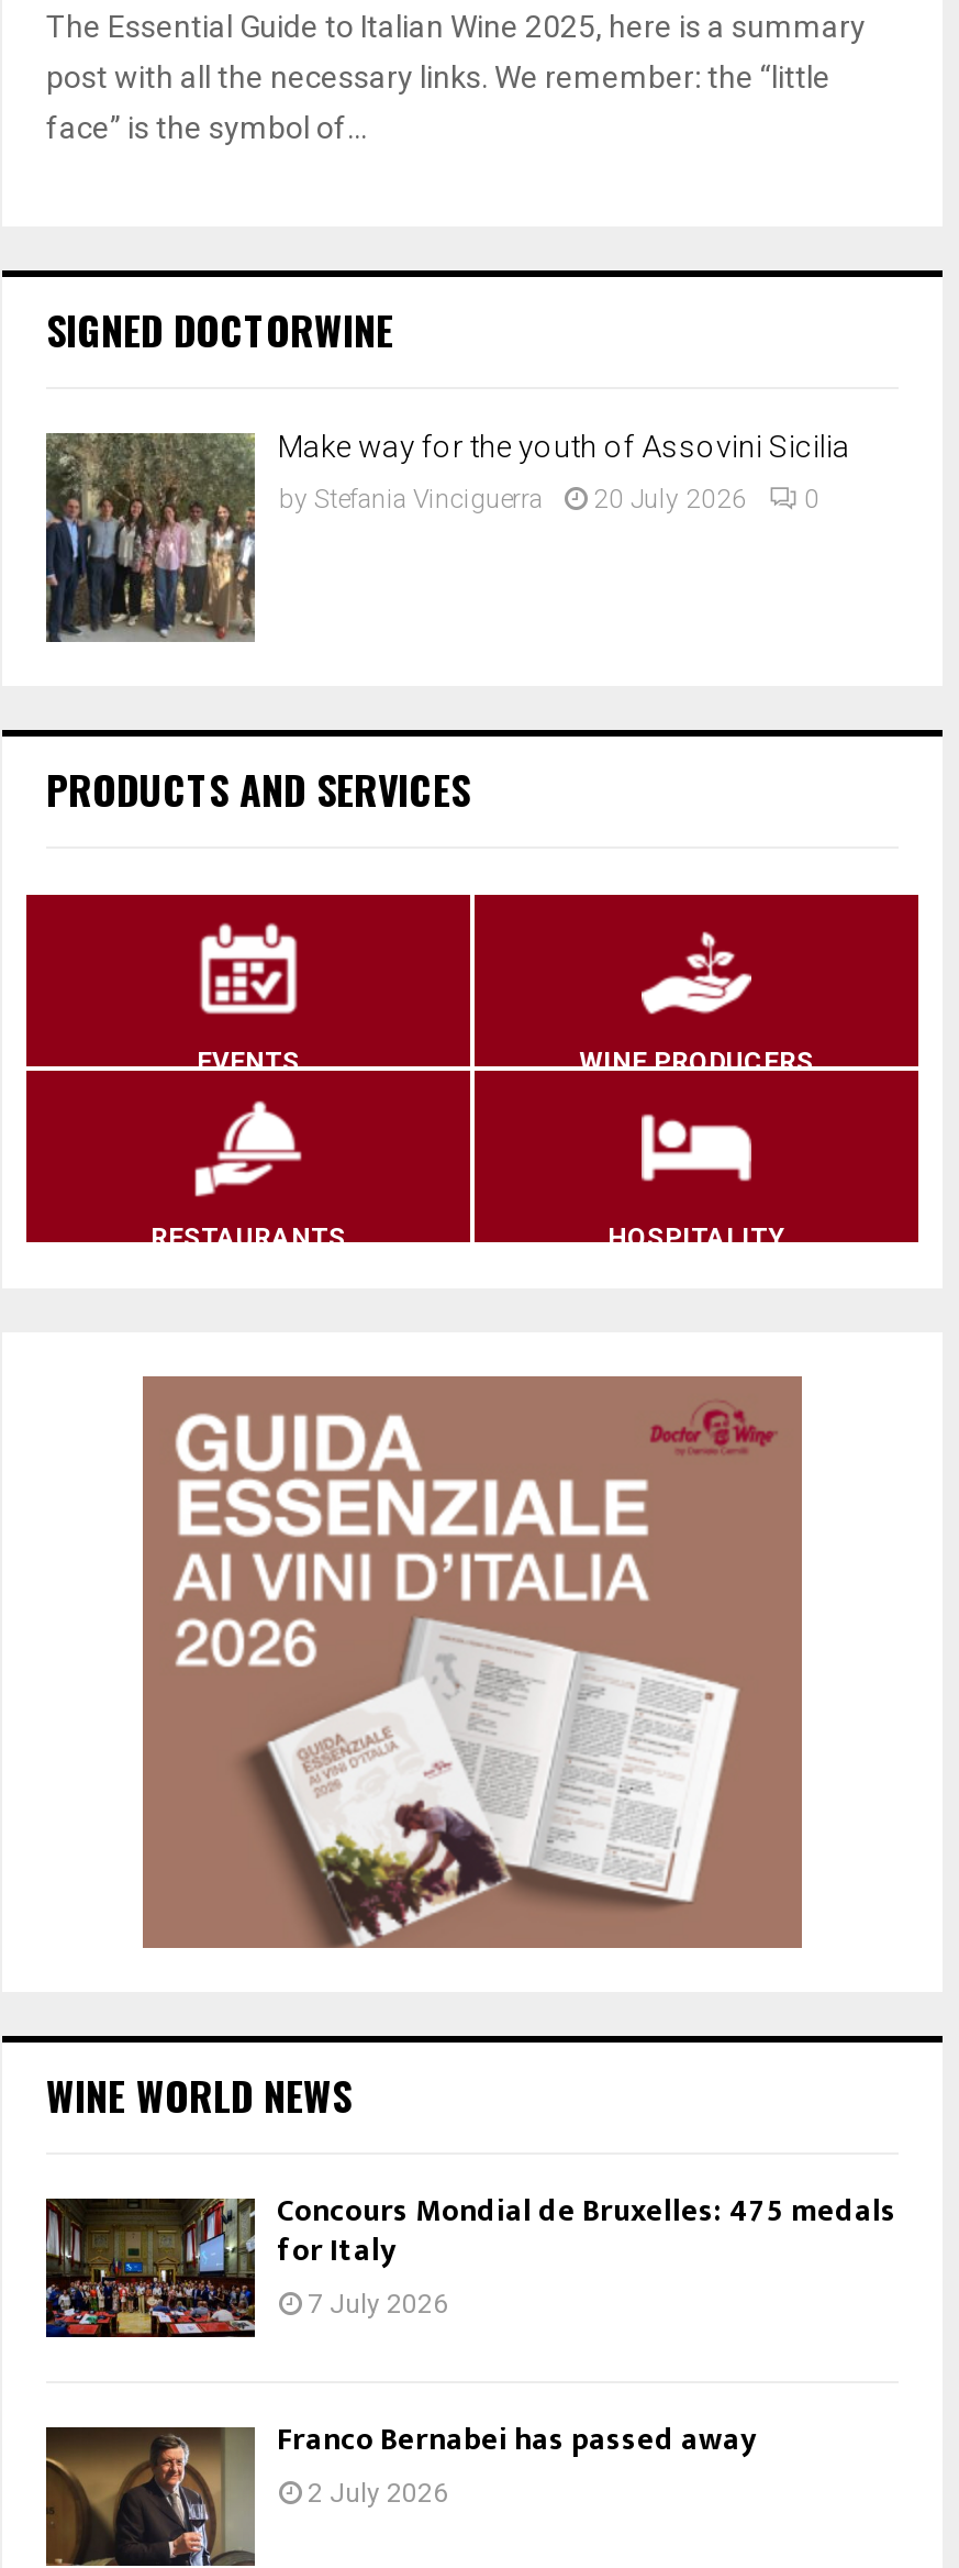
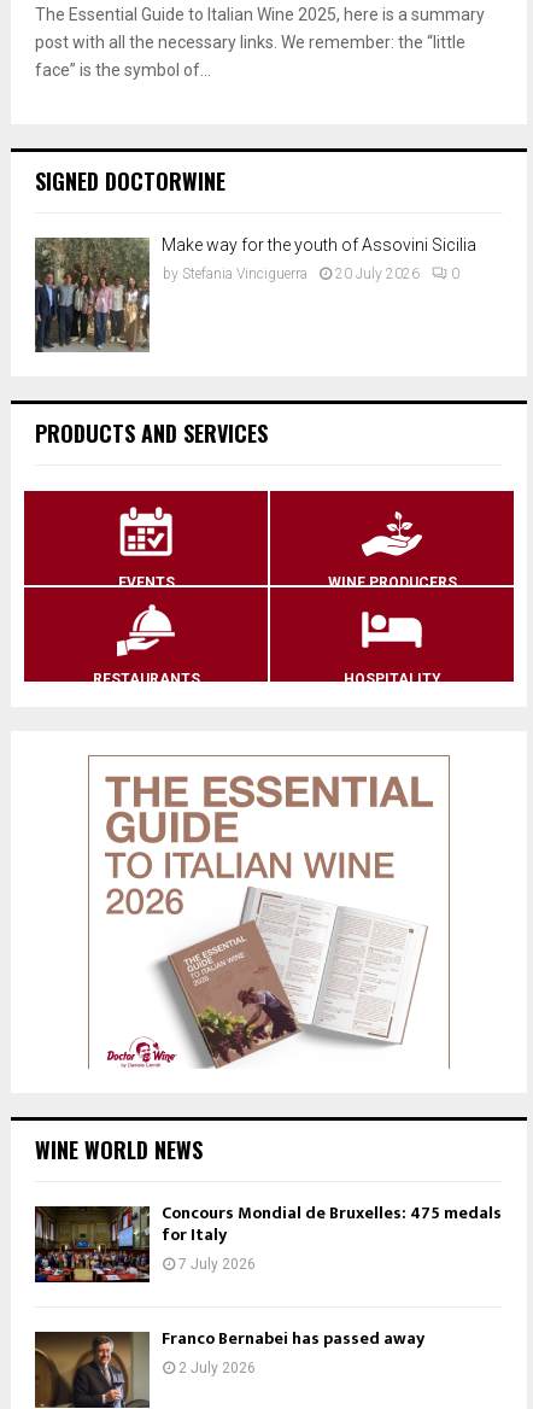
[143,1376,802,1950] [image] -> [89,756,449,1069] [image]

